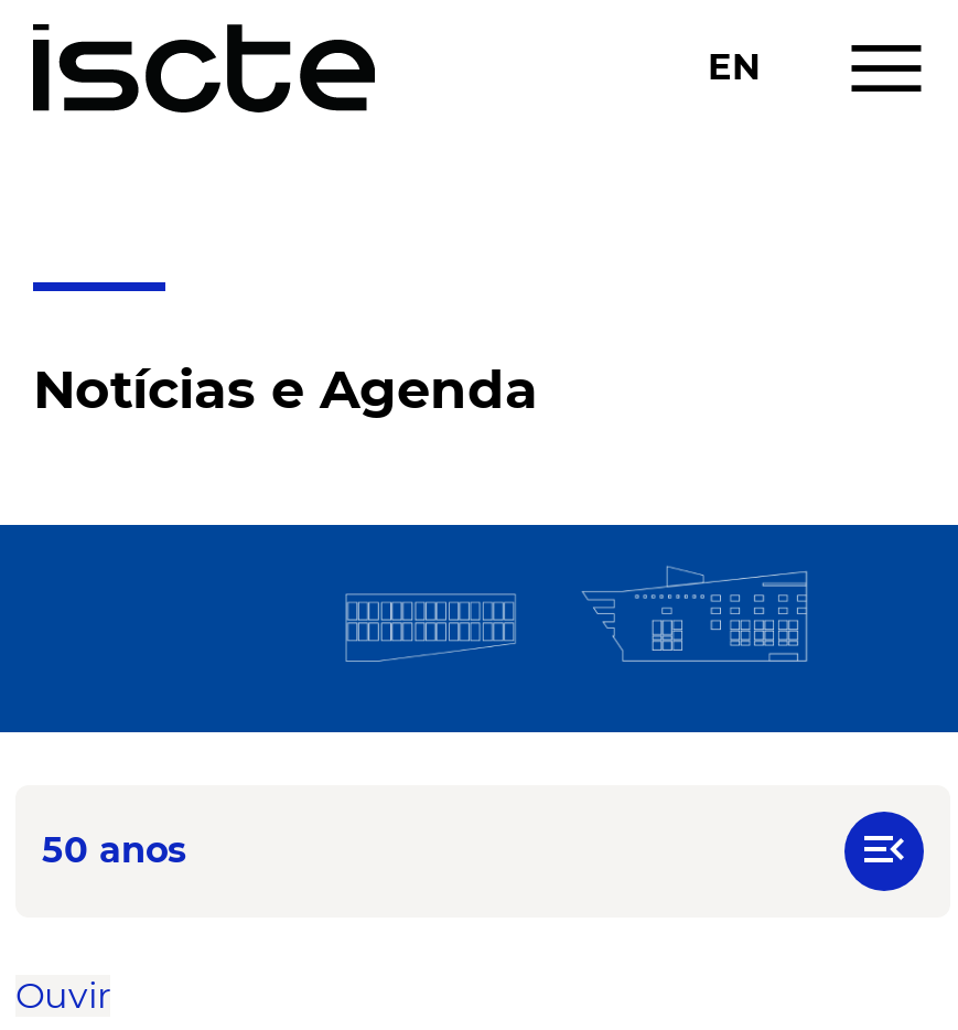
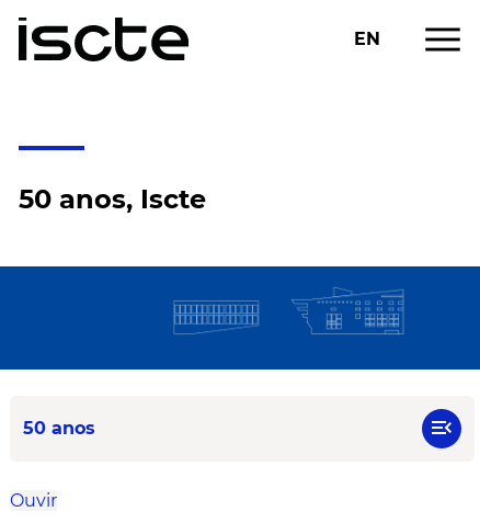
[33,357,538,421] Notícias e Agenda -> [19,183,206,215] 50 anos, Iscte

